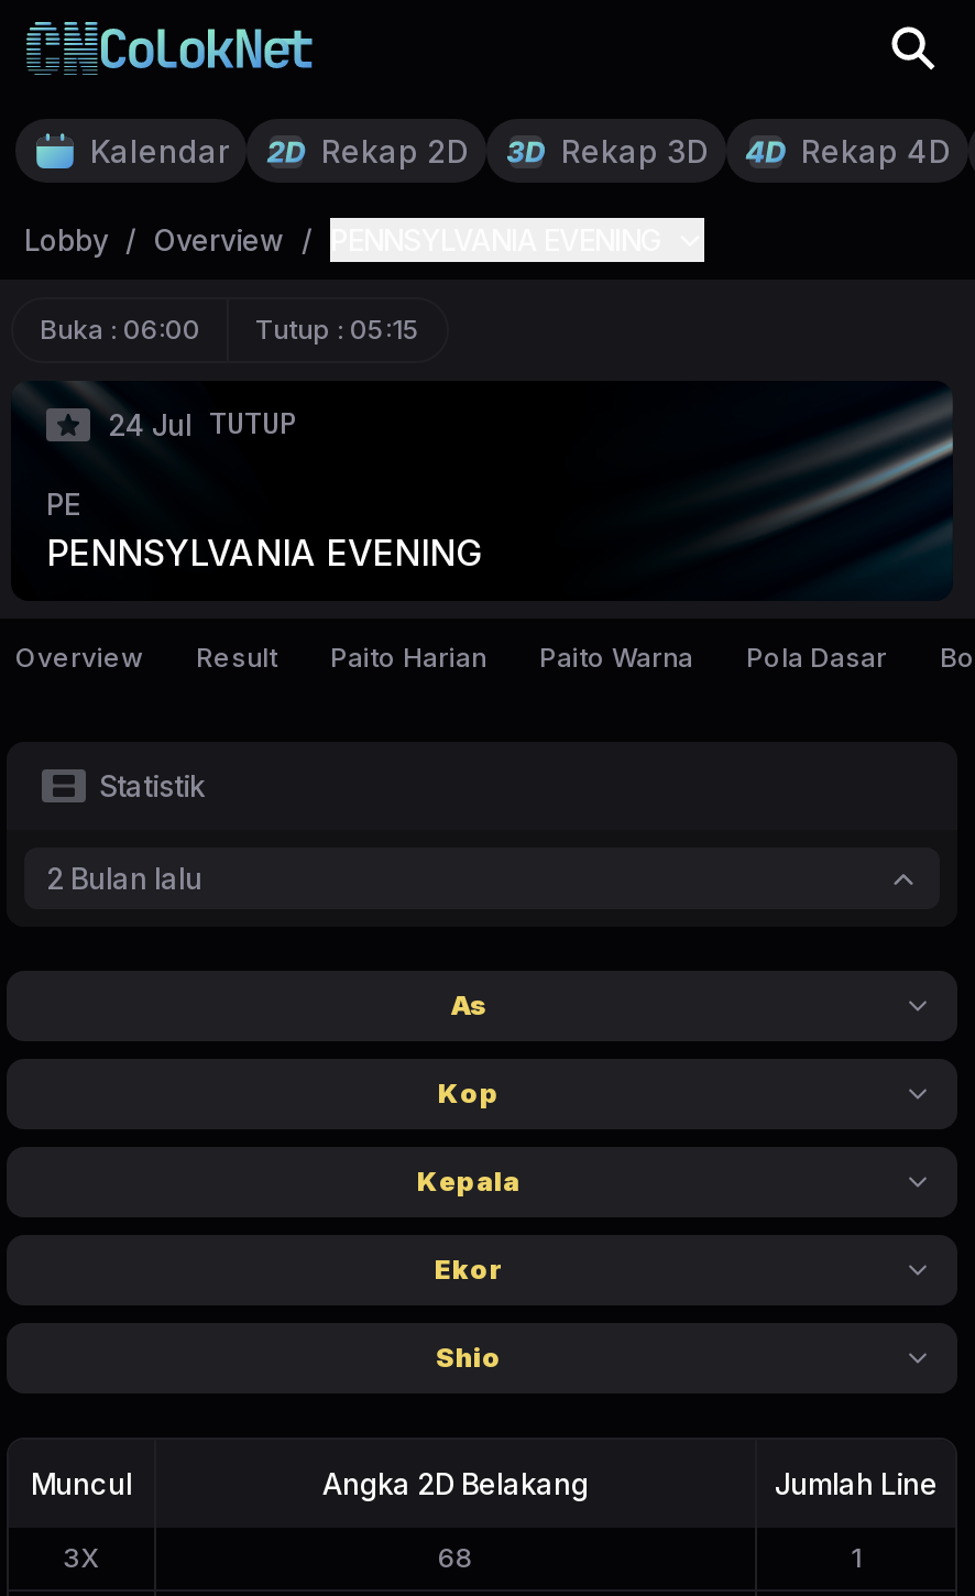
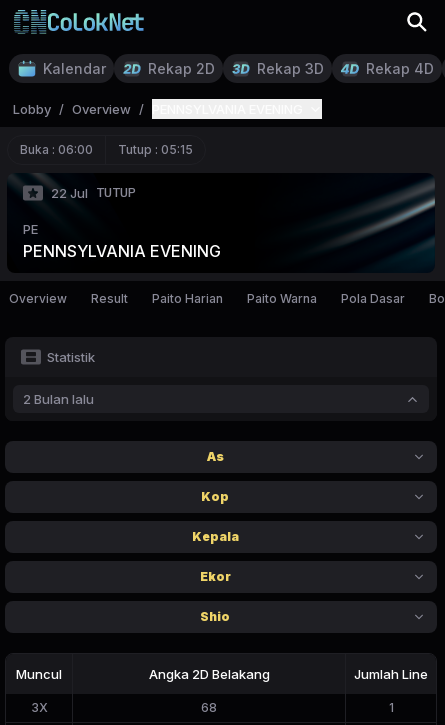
[108,405,297,442] 24 Jul TUTUP -> [51,184,136,201] 22 Jul TUTUP

